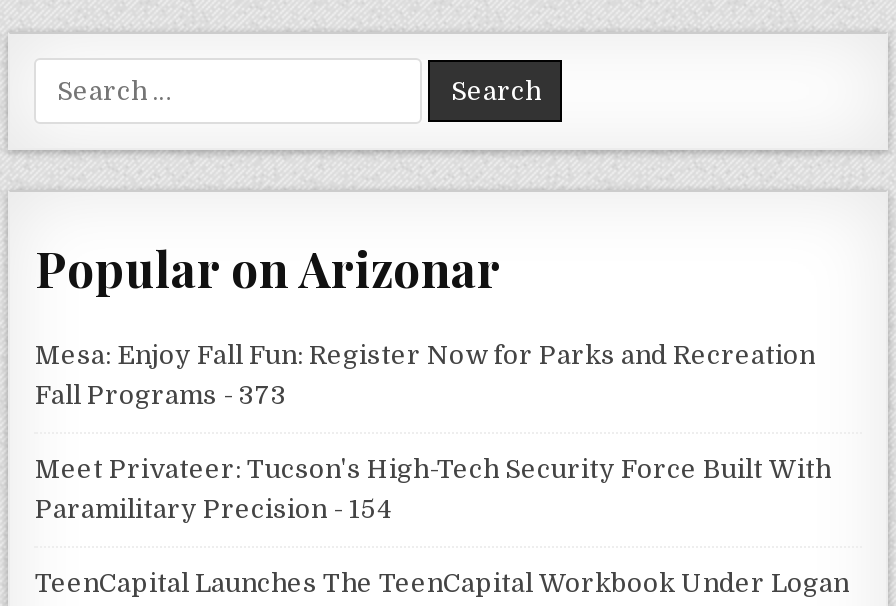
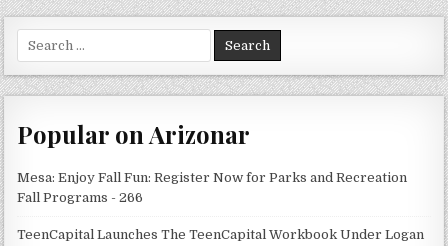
[35,381,831,525] Fall Programs - 373 | Meet Privateer: Tucson's High-Tech Security Force Built With | Paramilitary Precision - 154 -> [17,190,143,205] Fall Programs - 266

